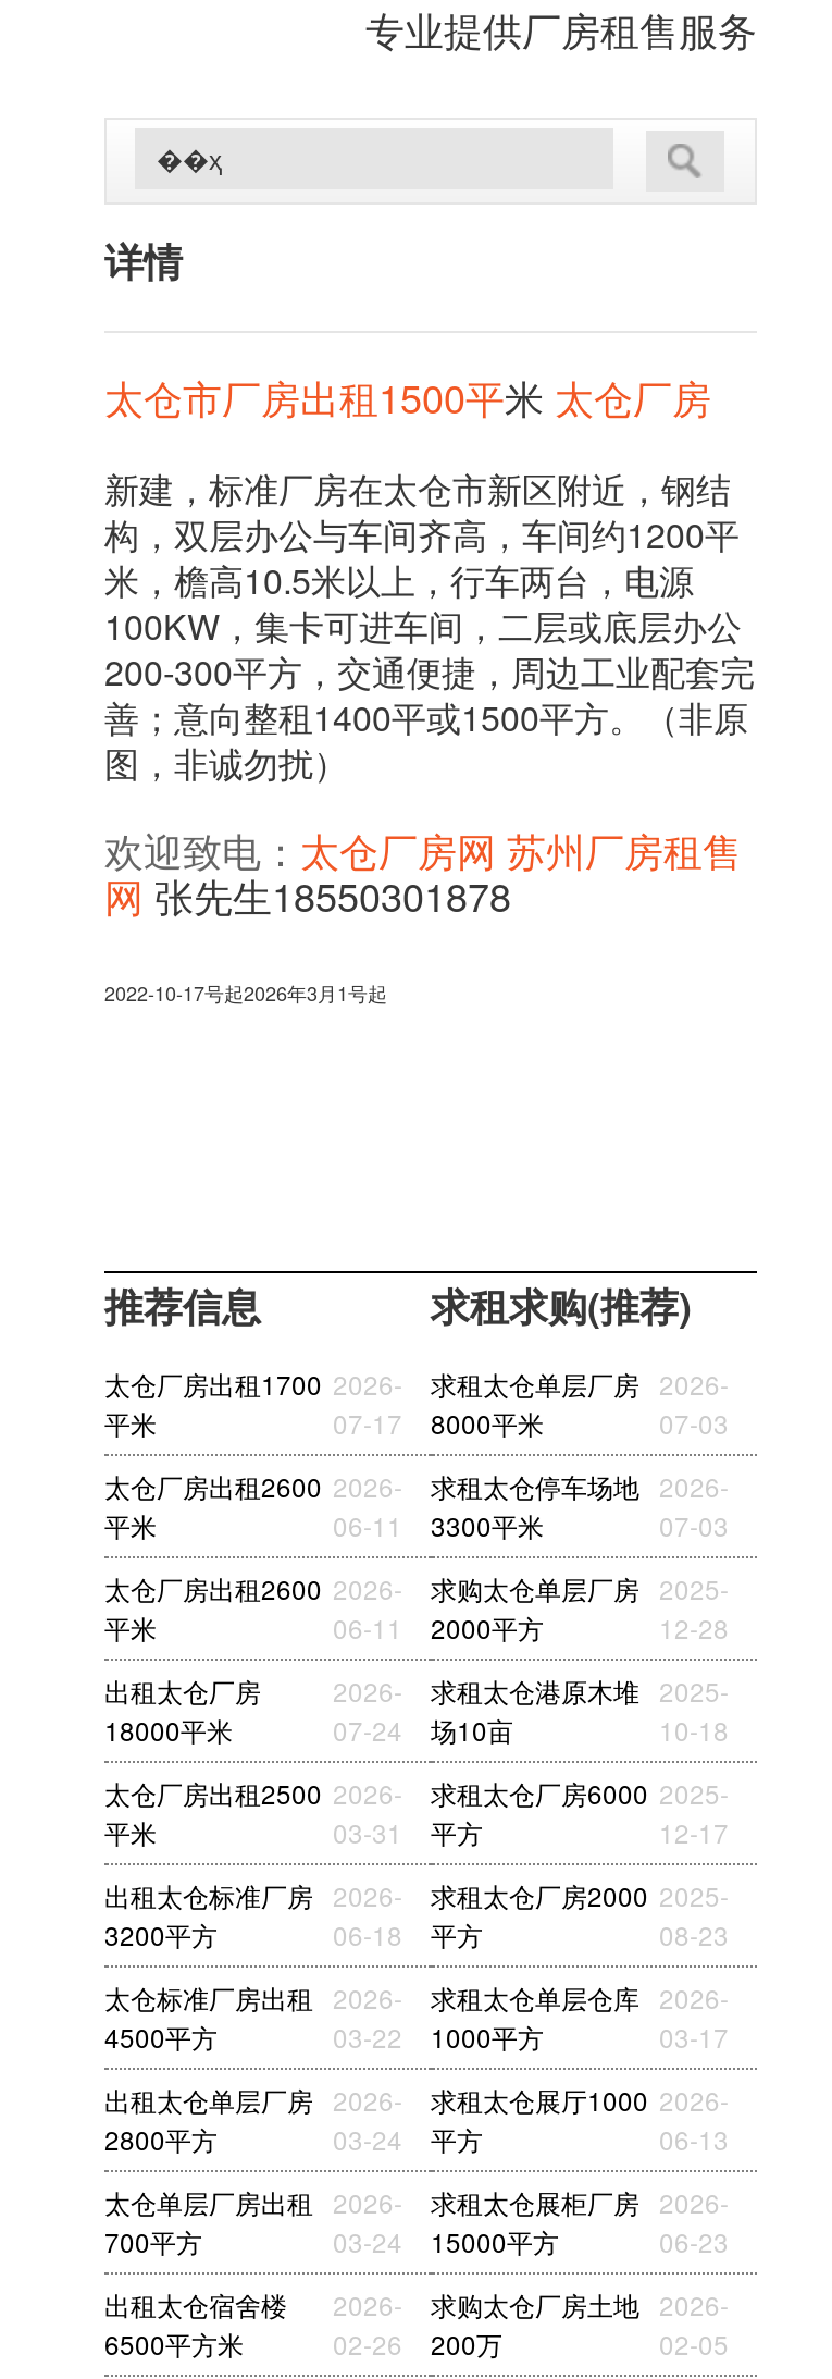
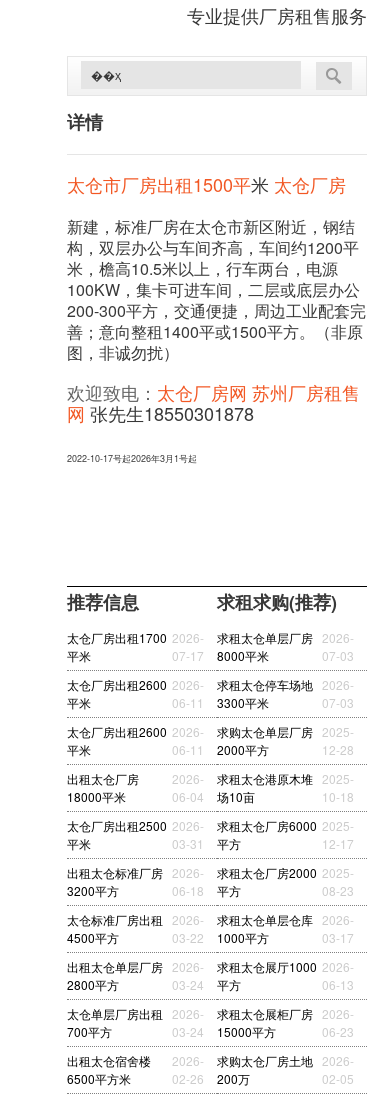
[333,1711,513,1748] 07-24 场10亩 -> [172,788,255,805] 06-04 场10亩

